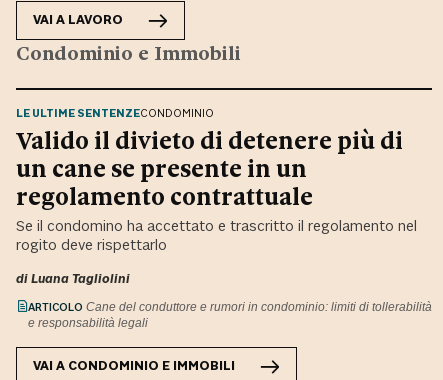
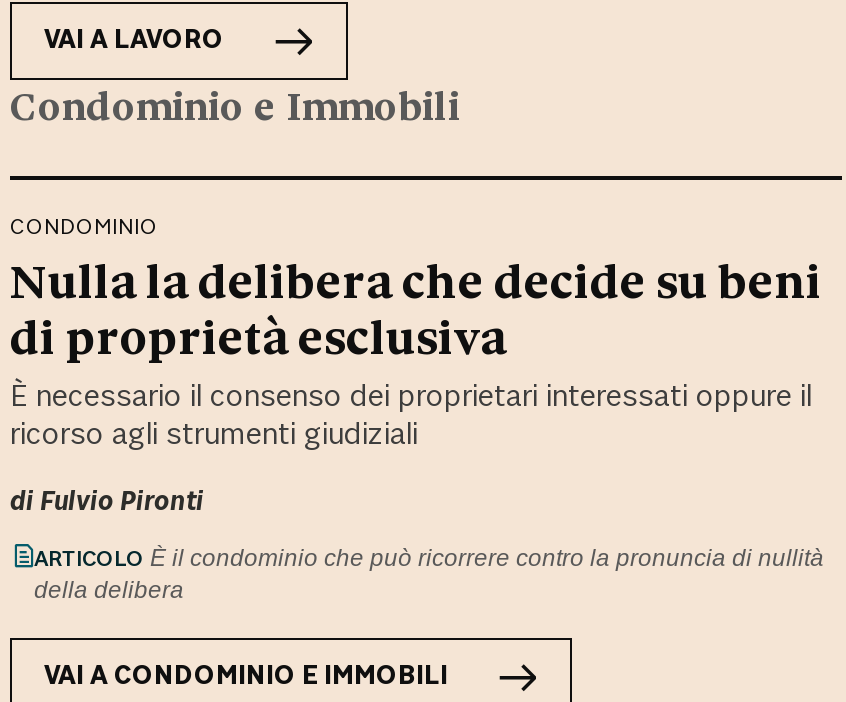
[16,106,417,255] LE ULTIME SENTENZECONDOMINIO | Valido il divieto di detenere più di | un cane se presente in un | regolamento contrattuale | Se il condomino ha accettato e trascritto il regolamento nel | rogito deve rispettarlo -> [10,211,822,454] CONDOMINIO | Nulla la delibera che decide su beni | di proprietà esclusiva | È necessario il consenso dei proprietari interessati oppure il | ricorso agli strumenti giudiziali
[16,271,130,287] di Luana Tagliolini -> [10,486,204,518] di Fulvio Pironti
[28,300,432,330] ARTICOLO Cane del conduttore e rumori in condominio: limiti di tollerabilità | e responsabilità legali -> [34,544,824,604] ARTICOLO È il condominio che può ricorrere contro la pronuncia di nullità | della delibera

